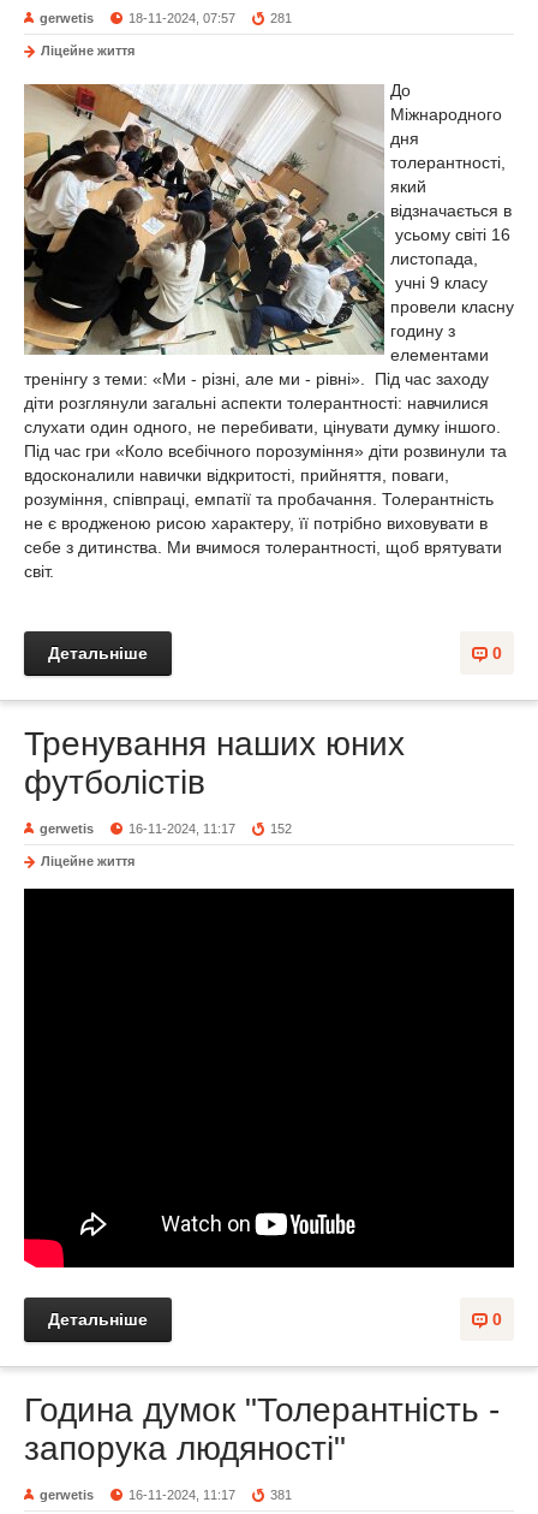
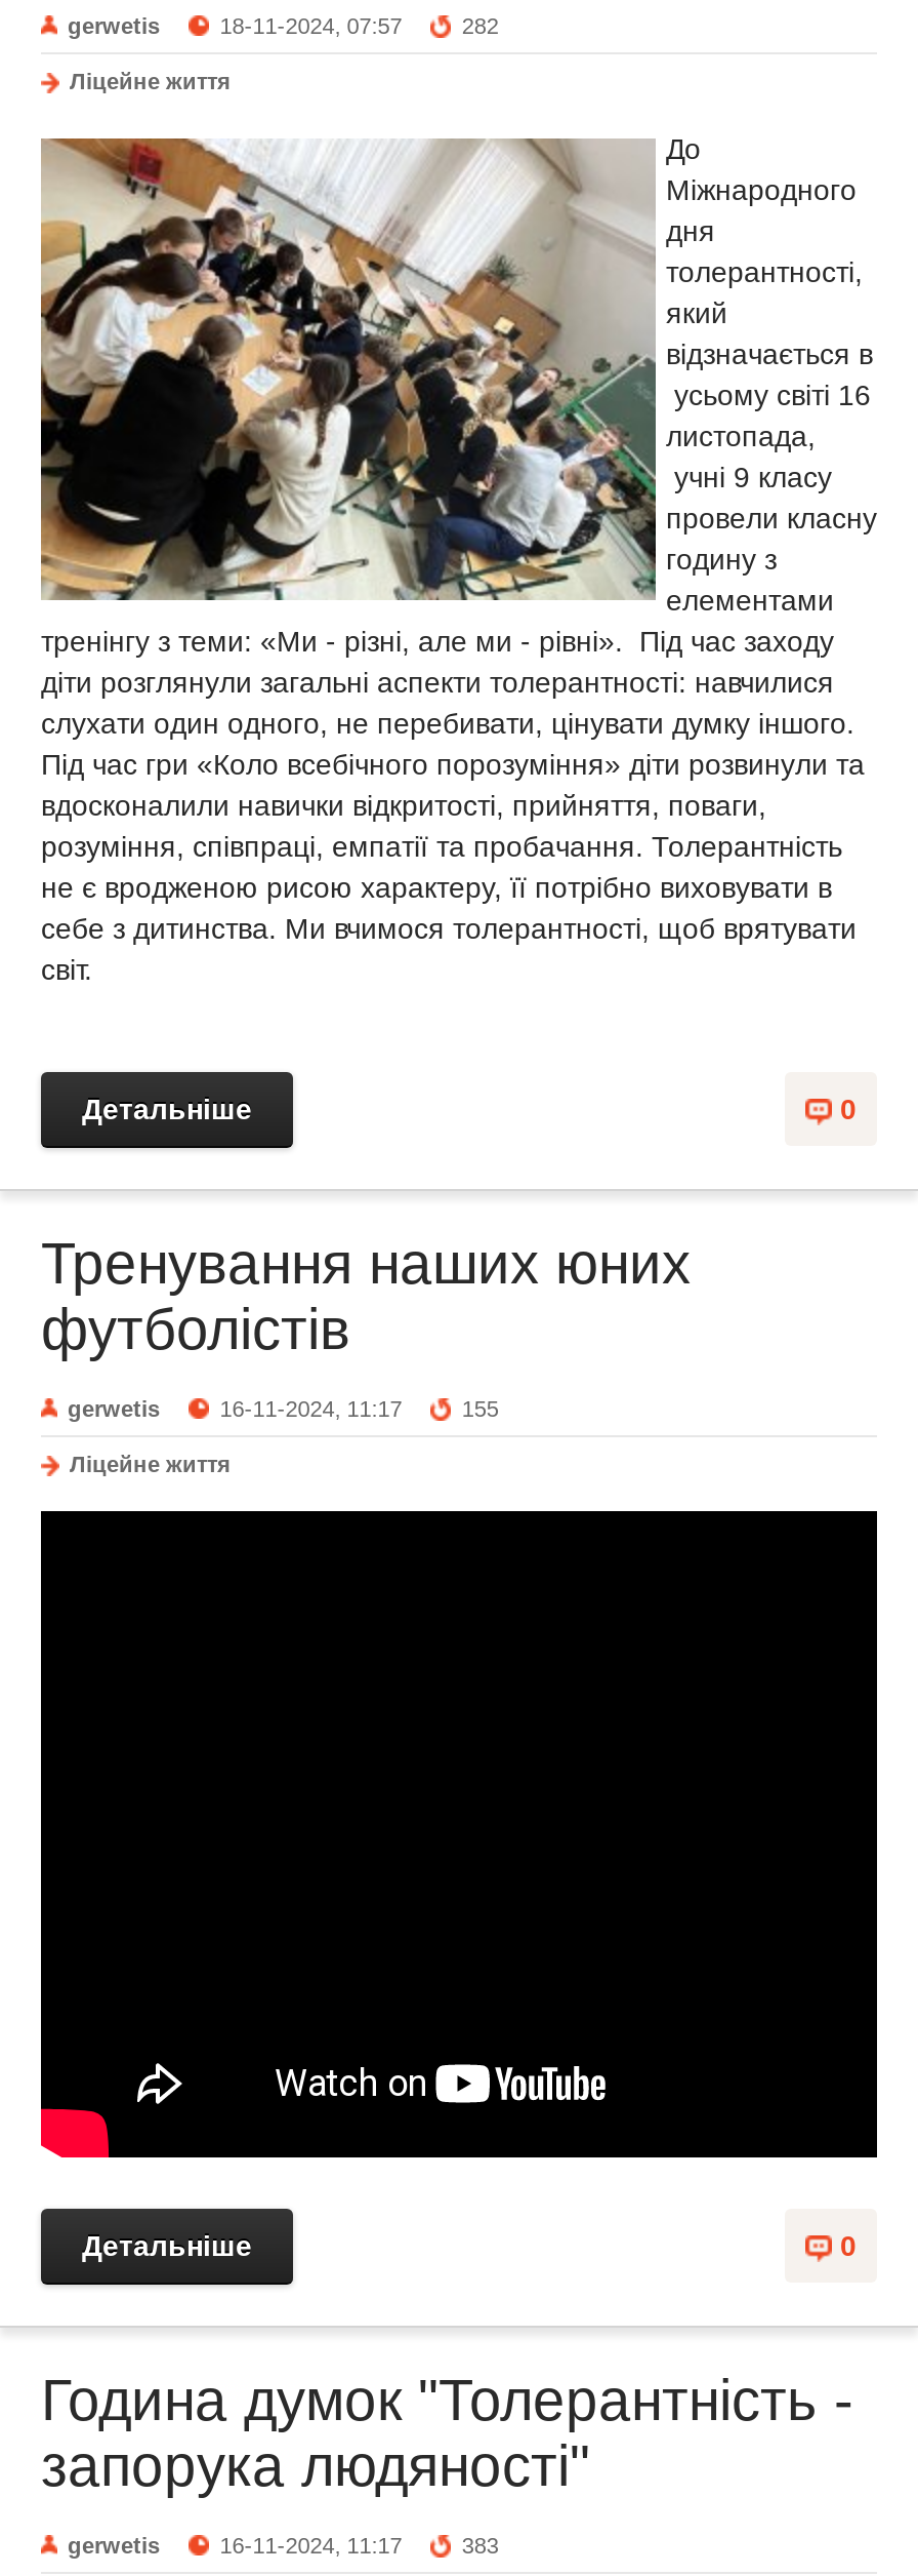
[271,11,292,25] 281 -> [462,13,499,38] 282
[271,821,292,836] 152 -> [462,1396,499,1421] 155
[271,1488,292,1502] 381 -> [462,2533,499,2558] 383

